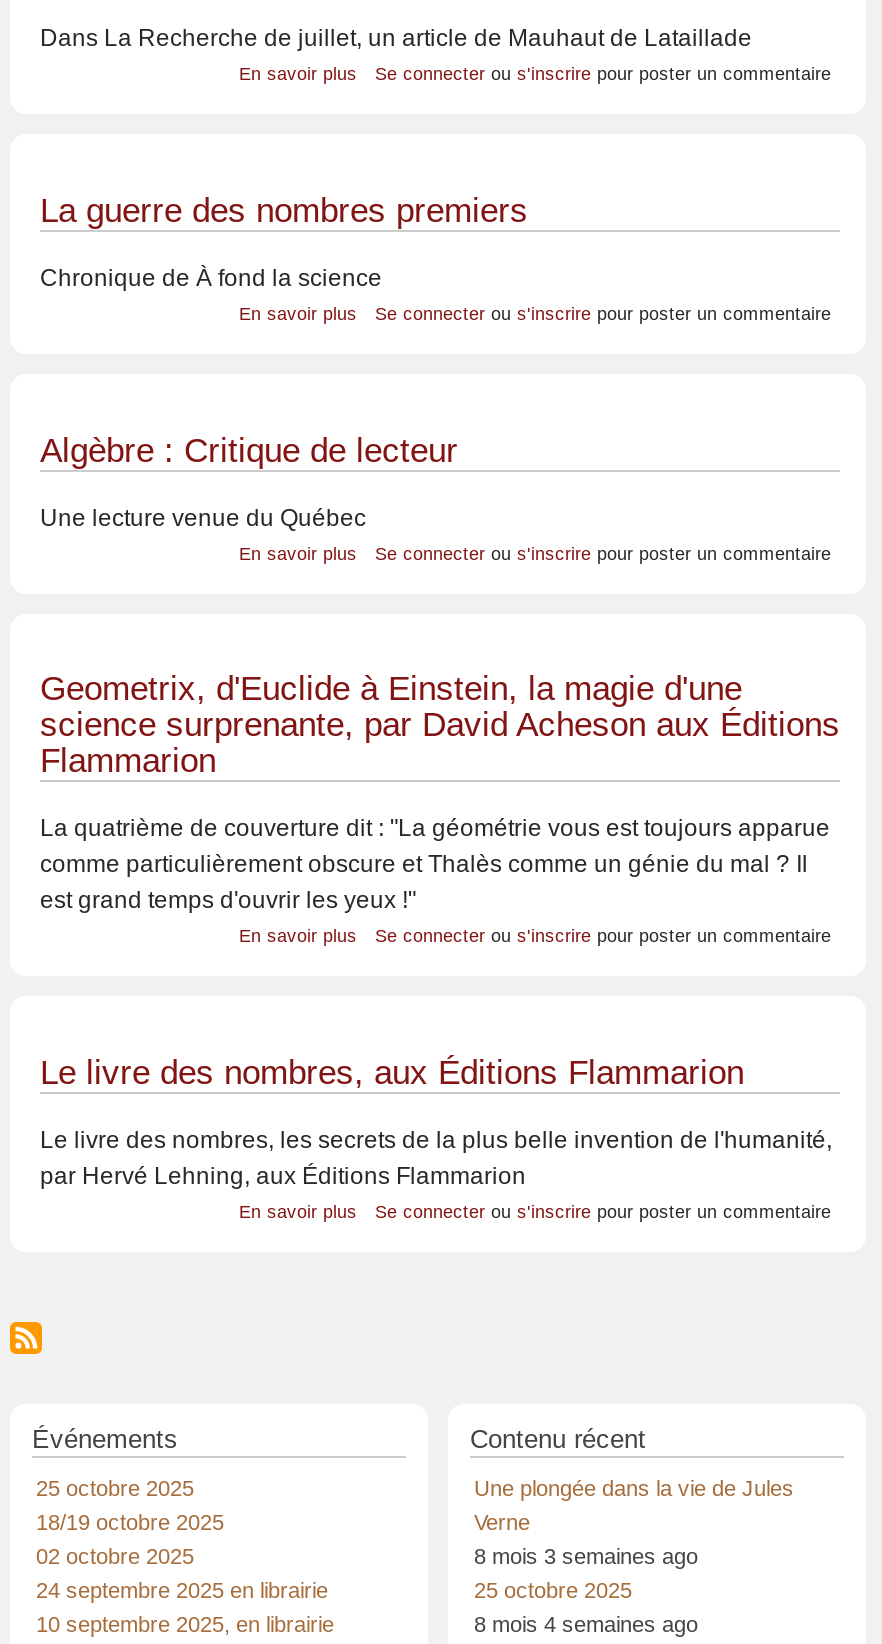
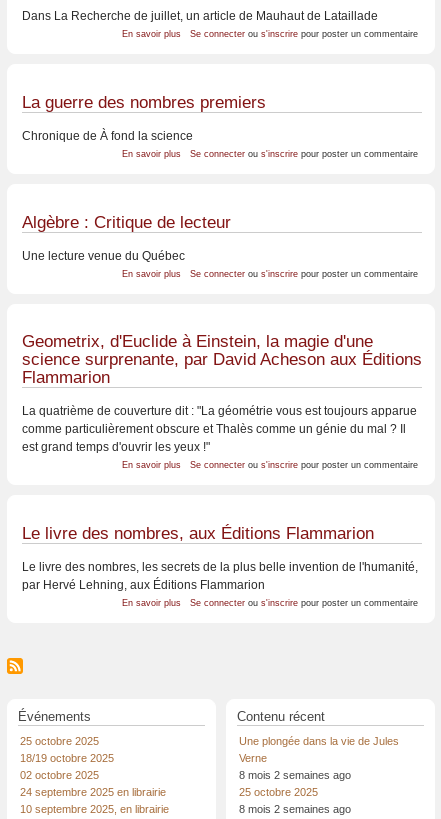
[474,1544,698,1568] 8 mois 3 semaines ago -> [239,769,351,781] 8 mois 2 semaines ago
[474,1612,698,1636] 8 mois 4 semaines ago -> [239,803,351,815] 8 mois 2 semaines ago

